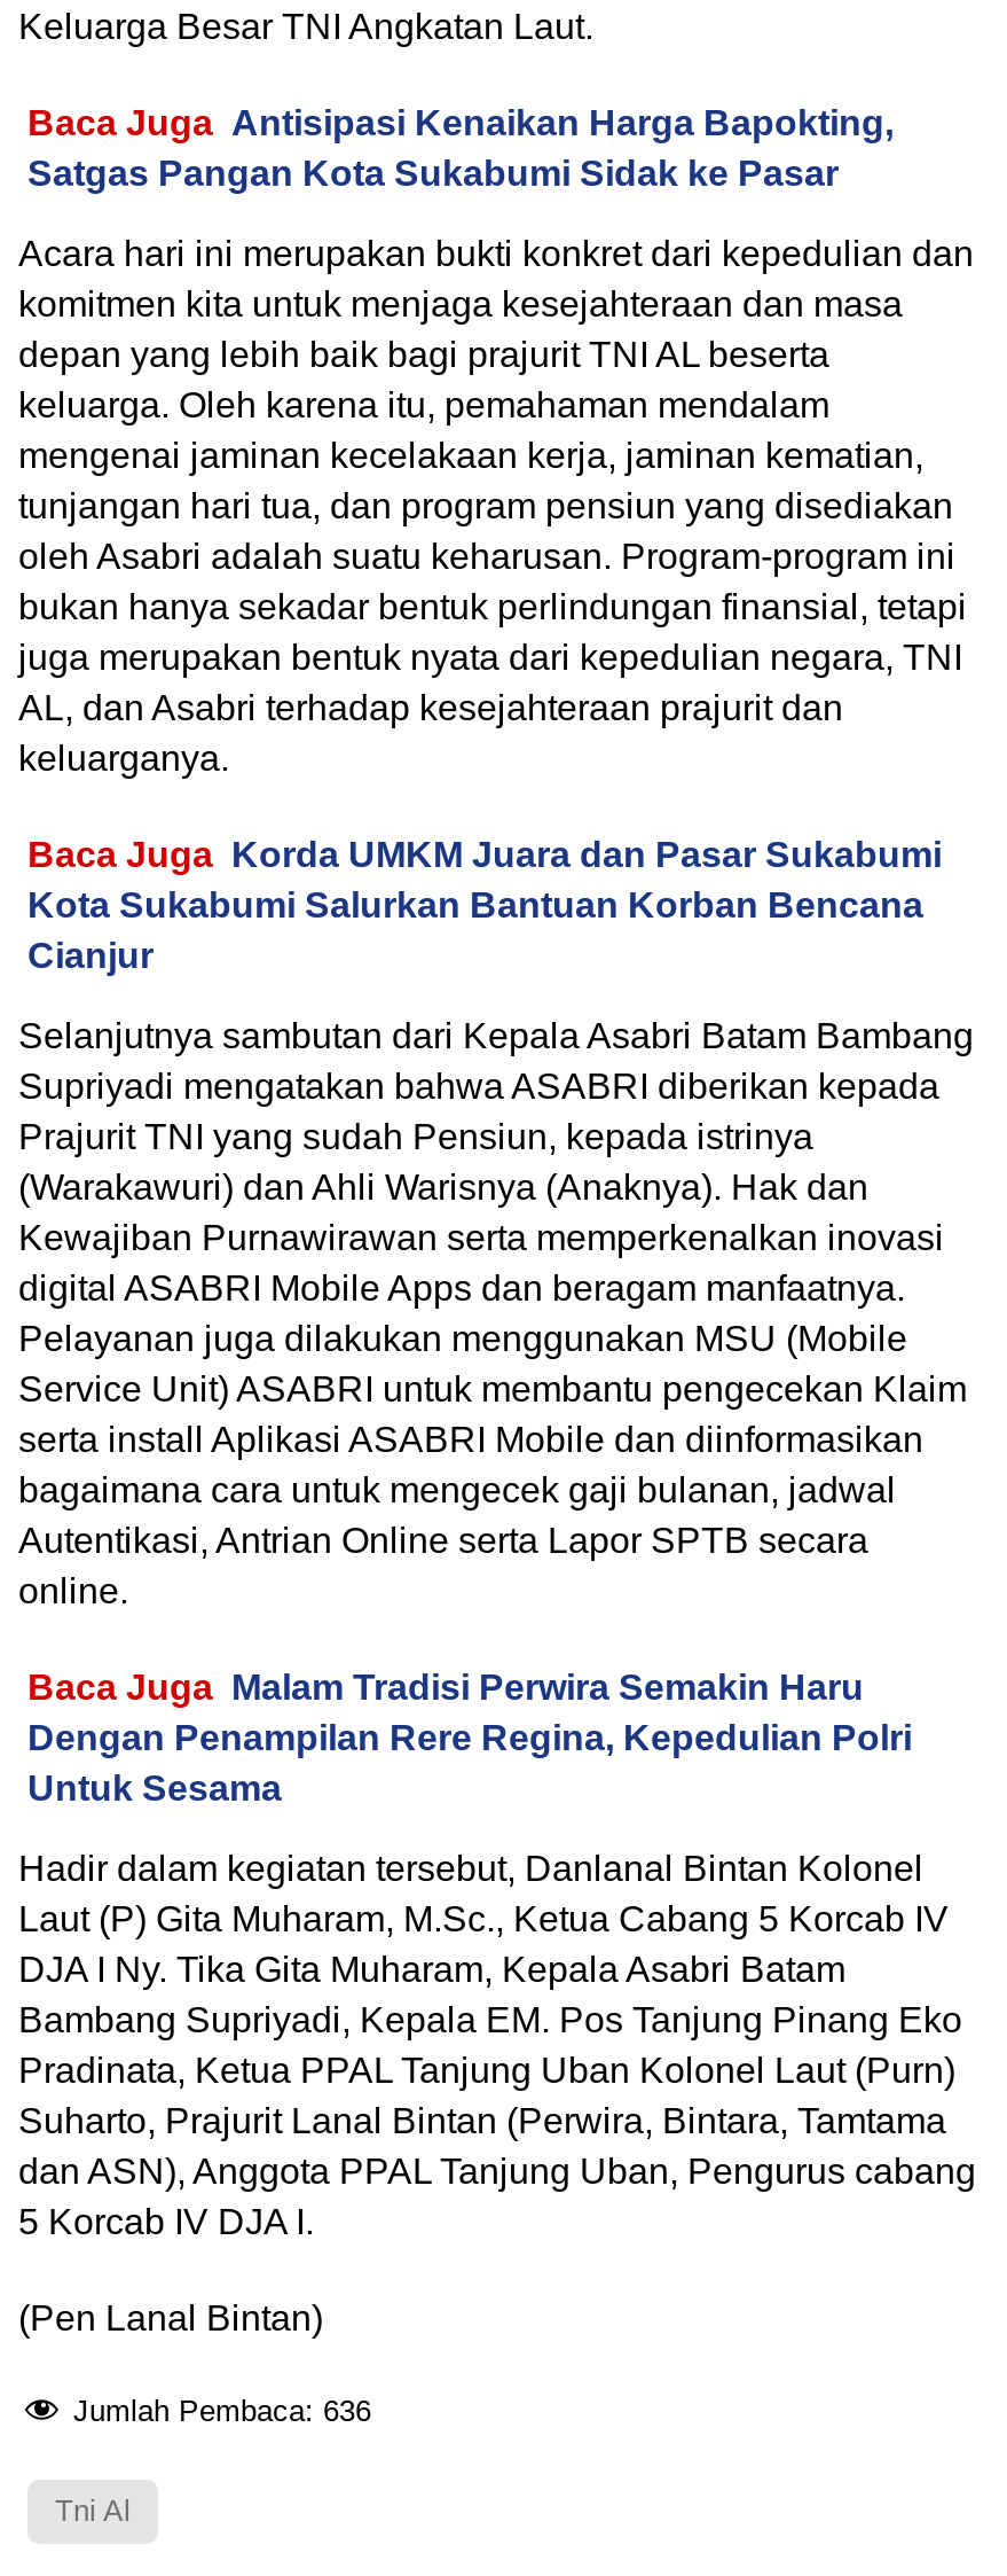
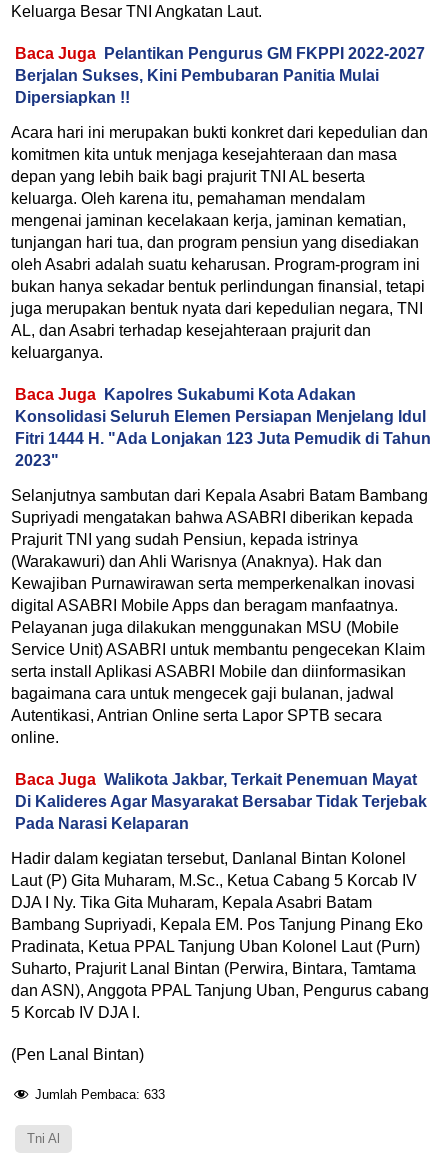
[27,104,894,194] Baca Juga Antisipasi Kenaikan Harga Bapokting, | Satgas Pangan Kota Sukabumi Sidak ke Pasar -> [15,45,425,106] Baca Juga Pelantikan Pengurus GM FKPPI 2022-2027 | Berjalan Sukses, Kini Pembubaran Panitia Mulai | Dipersiapkan !!
[27,836,942,976] Baca Juga Korda UMKM Juara dan Pasar Sukabumi | Kota Sukabumi Salurkan Bantuan Korban Bencana | Cianjur -> [15,386,431,469] Baca Juga Kapolres Sukabumi Kota Adakan | Konsolidasi Seluruh Elemen Persiapan Menjelang Idul | Fitri 1444 H. "Ada Lonjakan 123 Juta Pemudik di Tahun | 2023"
[27,1669,912,1808] Baca Juga Malam Tradisi Perwira Semakin Haru | Dengan Penampilan Rere Regina, Kepedulian Polri | Untuk Sesama -> [15,771,427,832] Baca Juga Walikota Jakbar, Terkait Penemuan Mayat | Di Kalideres Agar Masyarakat Bersabar Tidak Terjebak | Pada Narasi Kelaparan
[73,2394,371,2429] Jumlah Pembaca: 636 -> [35,1088,165,1103] Jumlah Pembaca: 633

